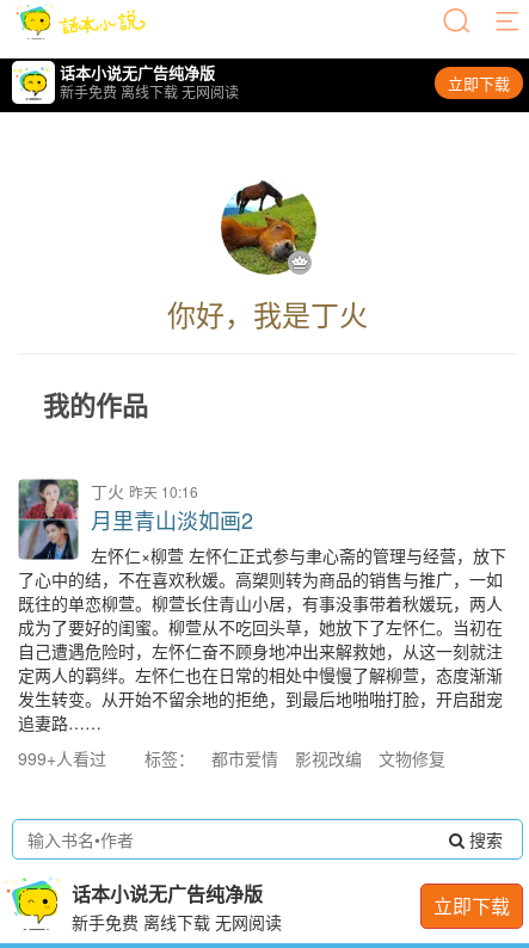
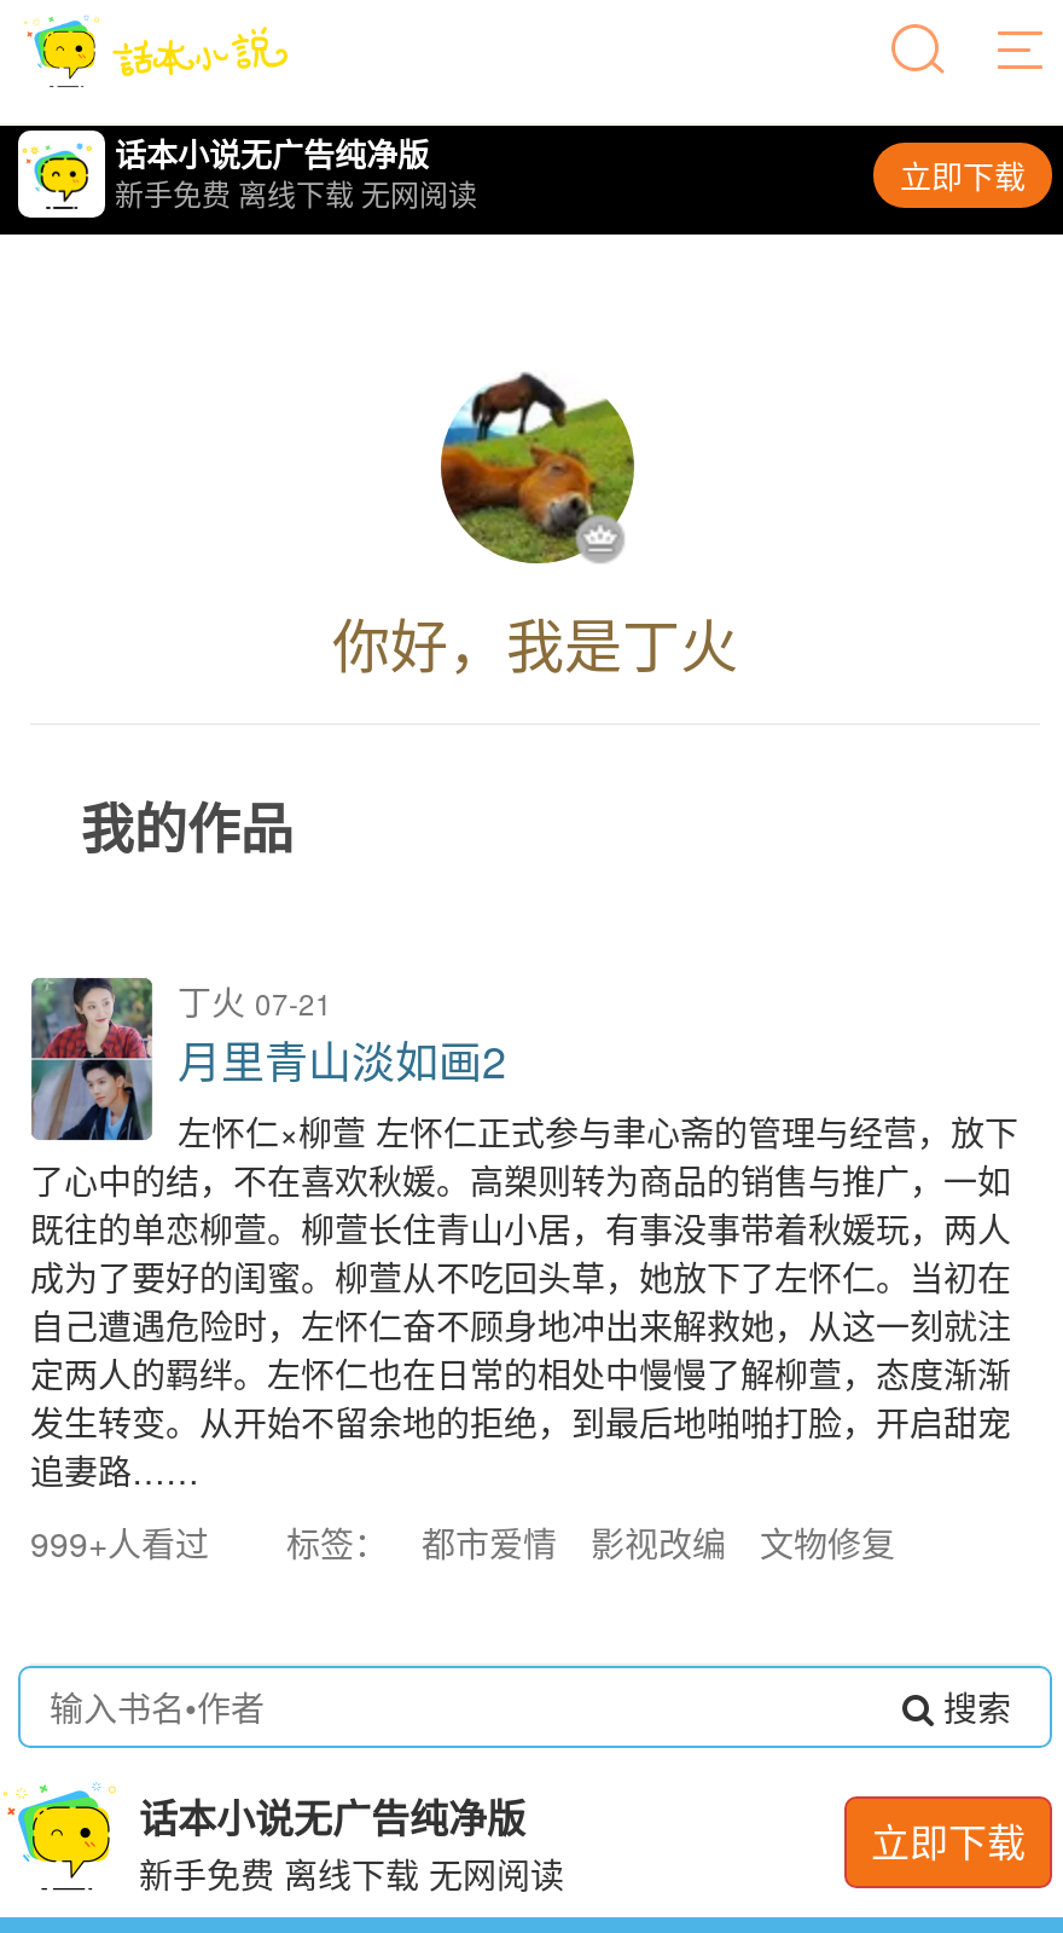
[91,479,198,503] 丁火 昨天 10:16 -> [178,977,332,1025] 丁火 07-21

